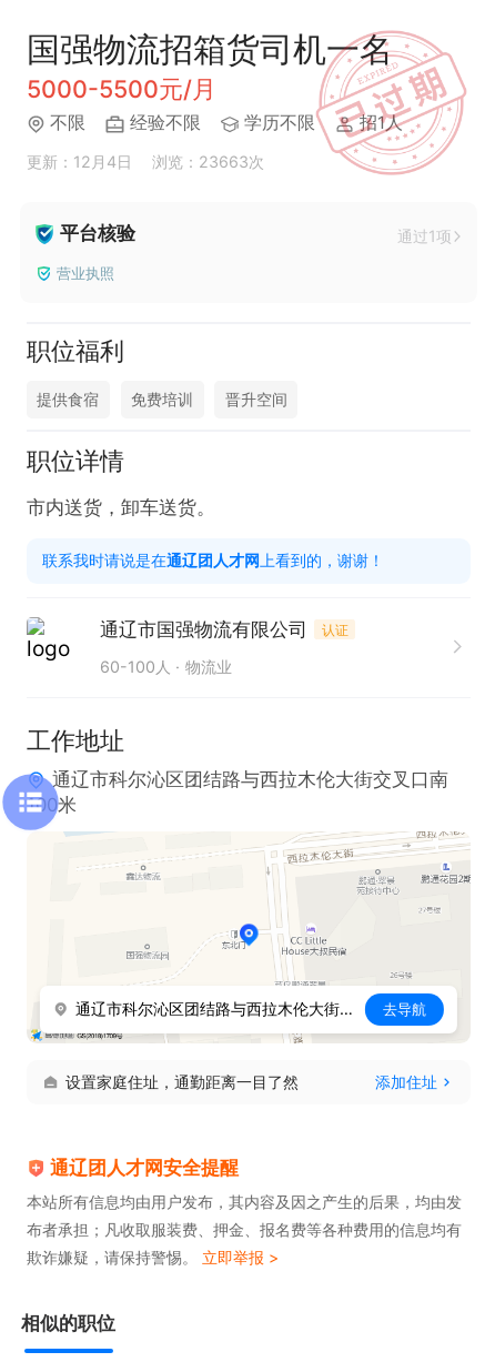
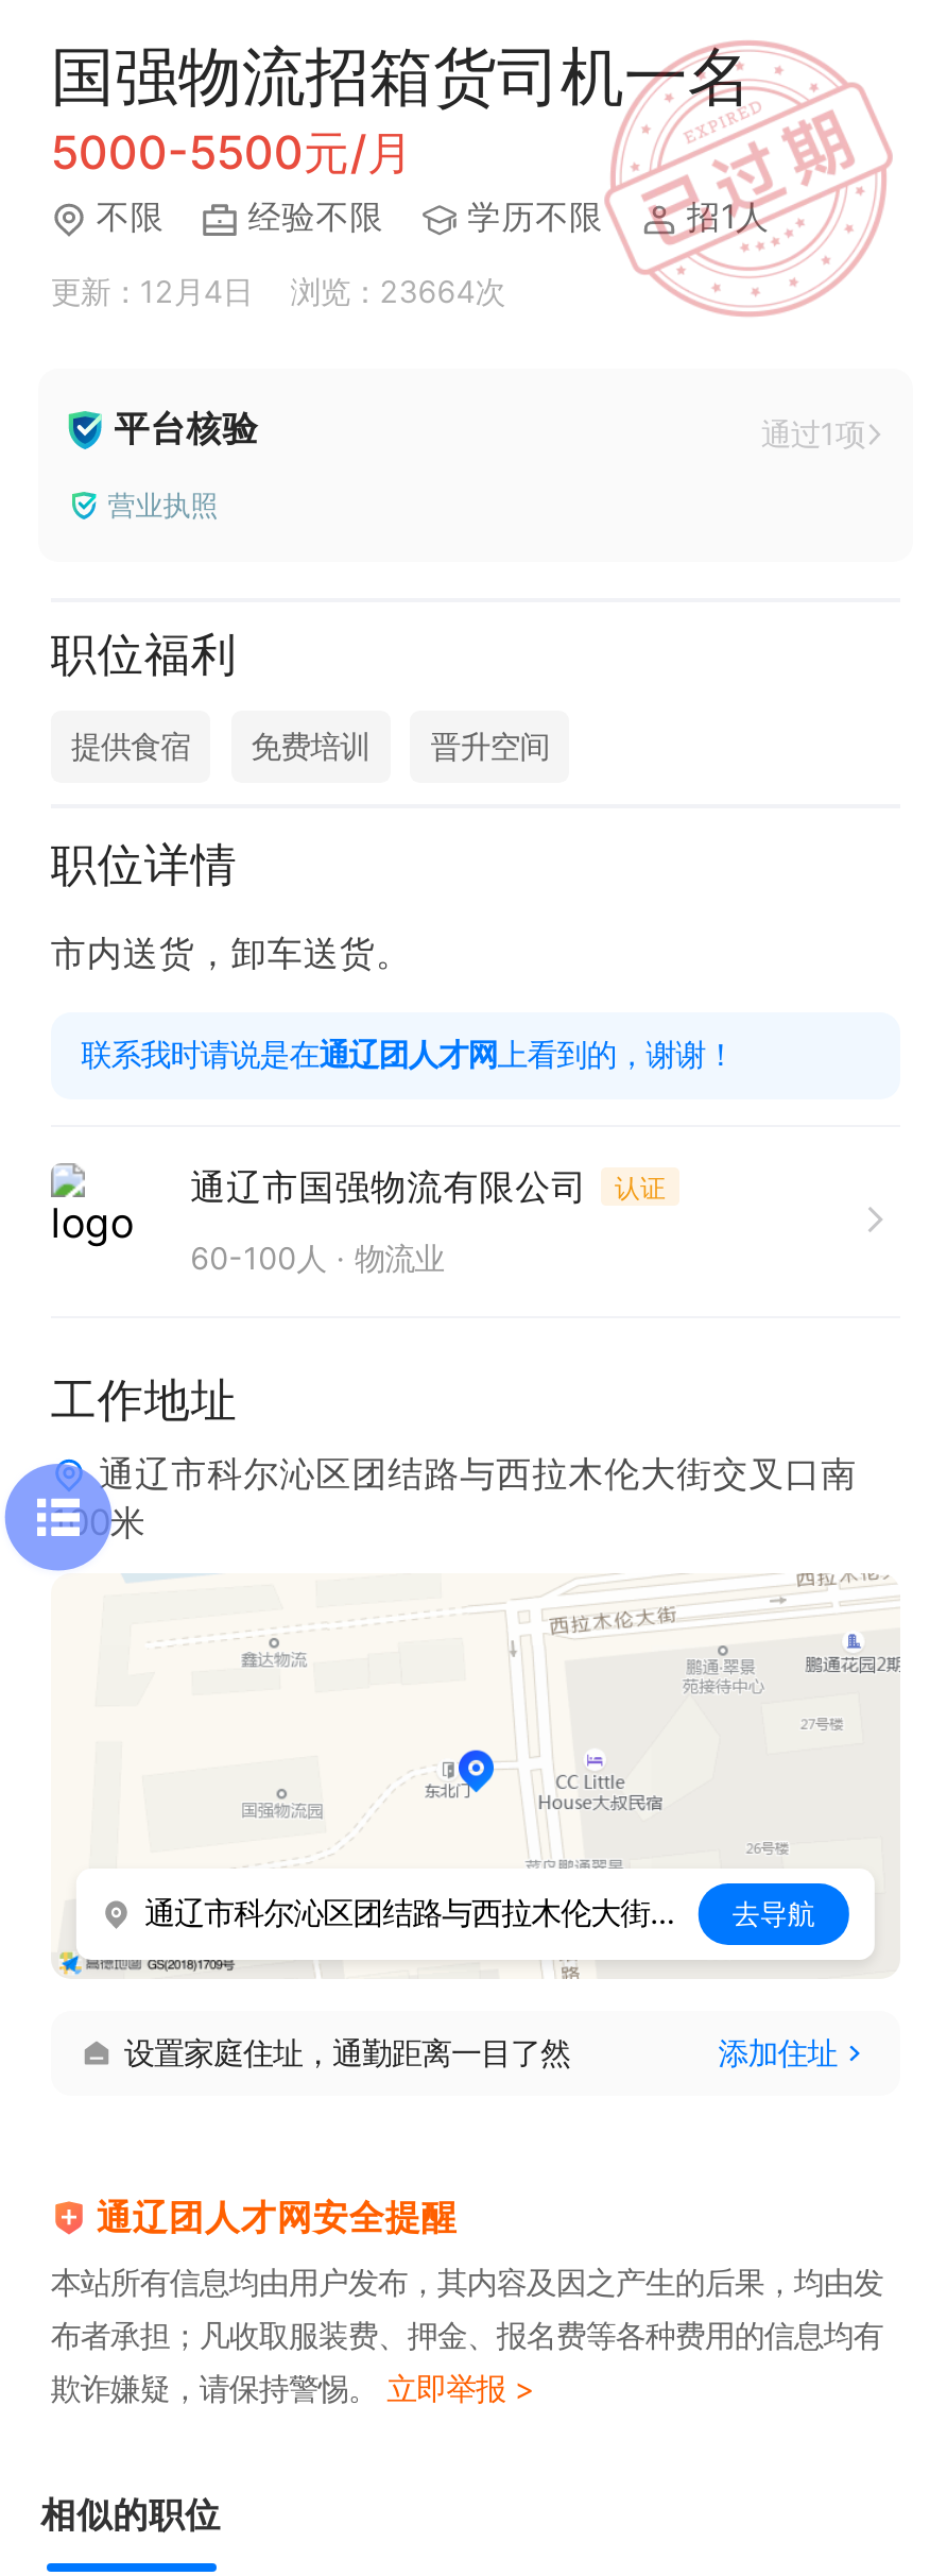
[27,152,264,171] 更新：12月4日 浏览：23663次 -> [51,273,505,309] 更新：12月4日 浏览：23664次

